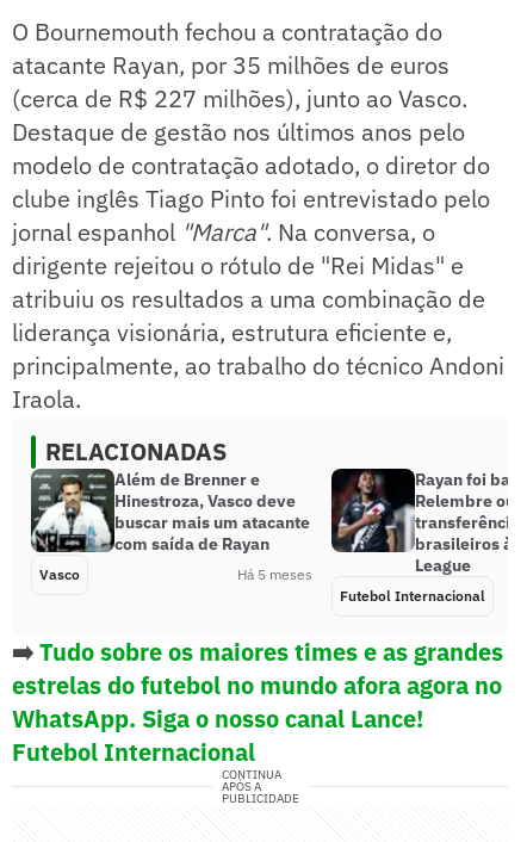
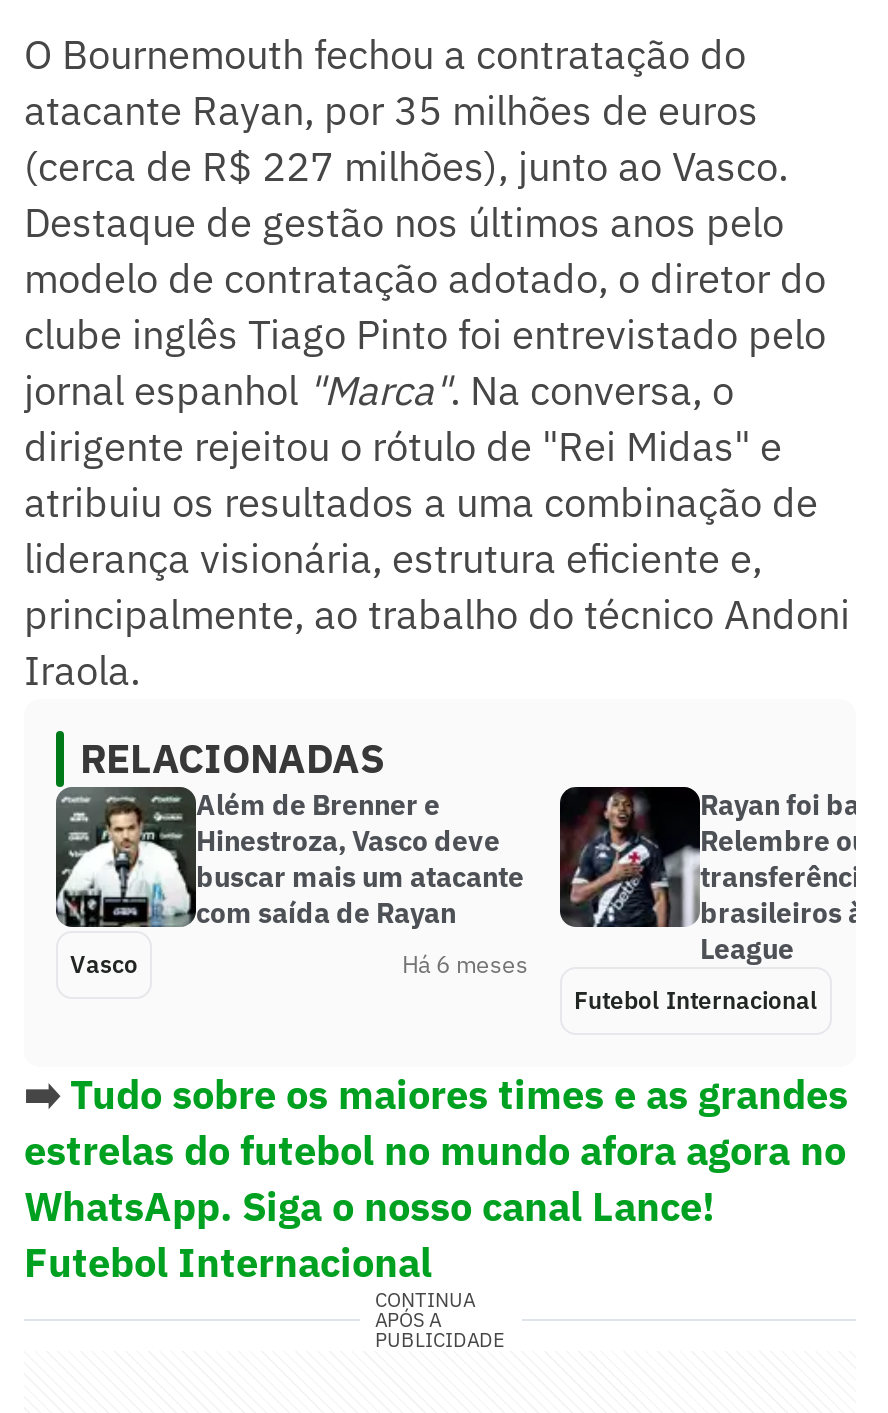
[237,565,312,583] Há 5 meses -> [402,948,528,978] Há 6 meses

